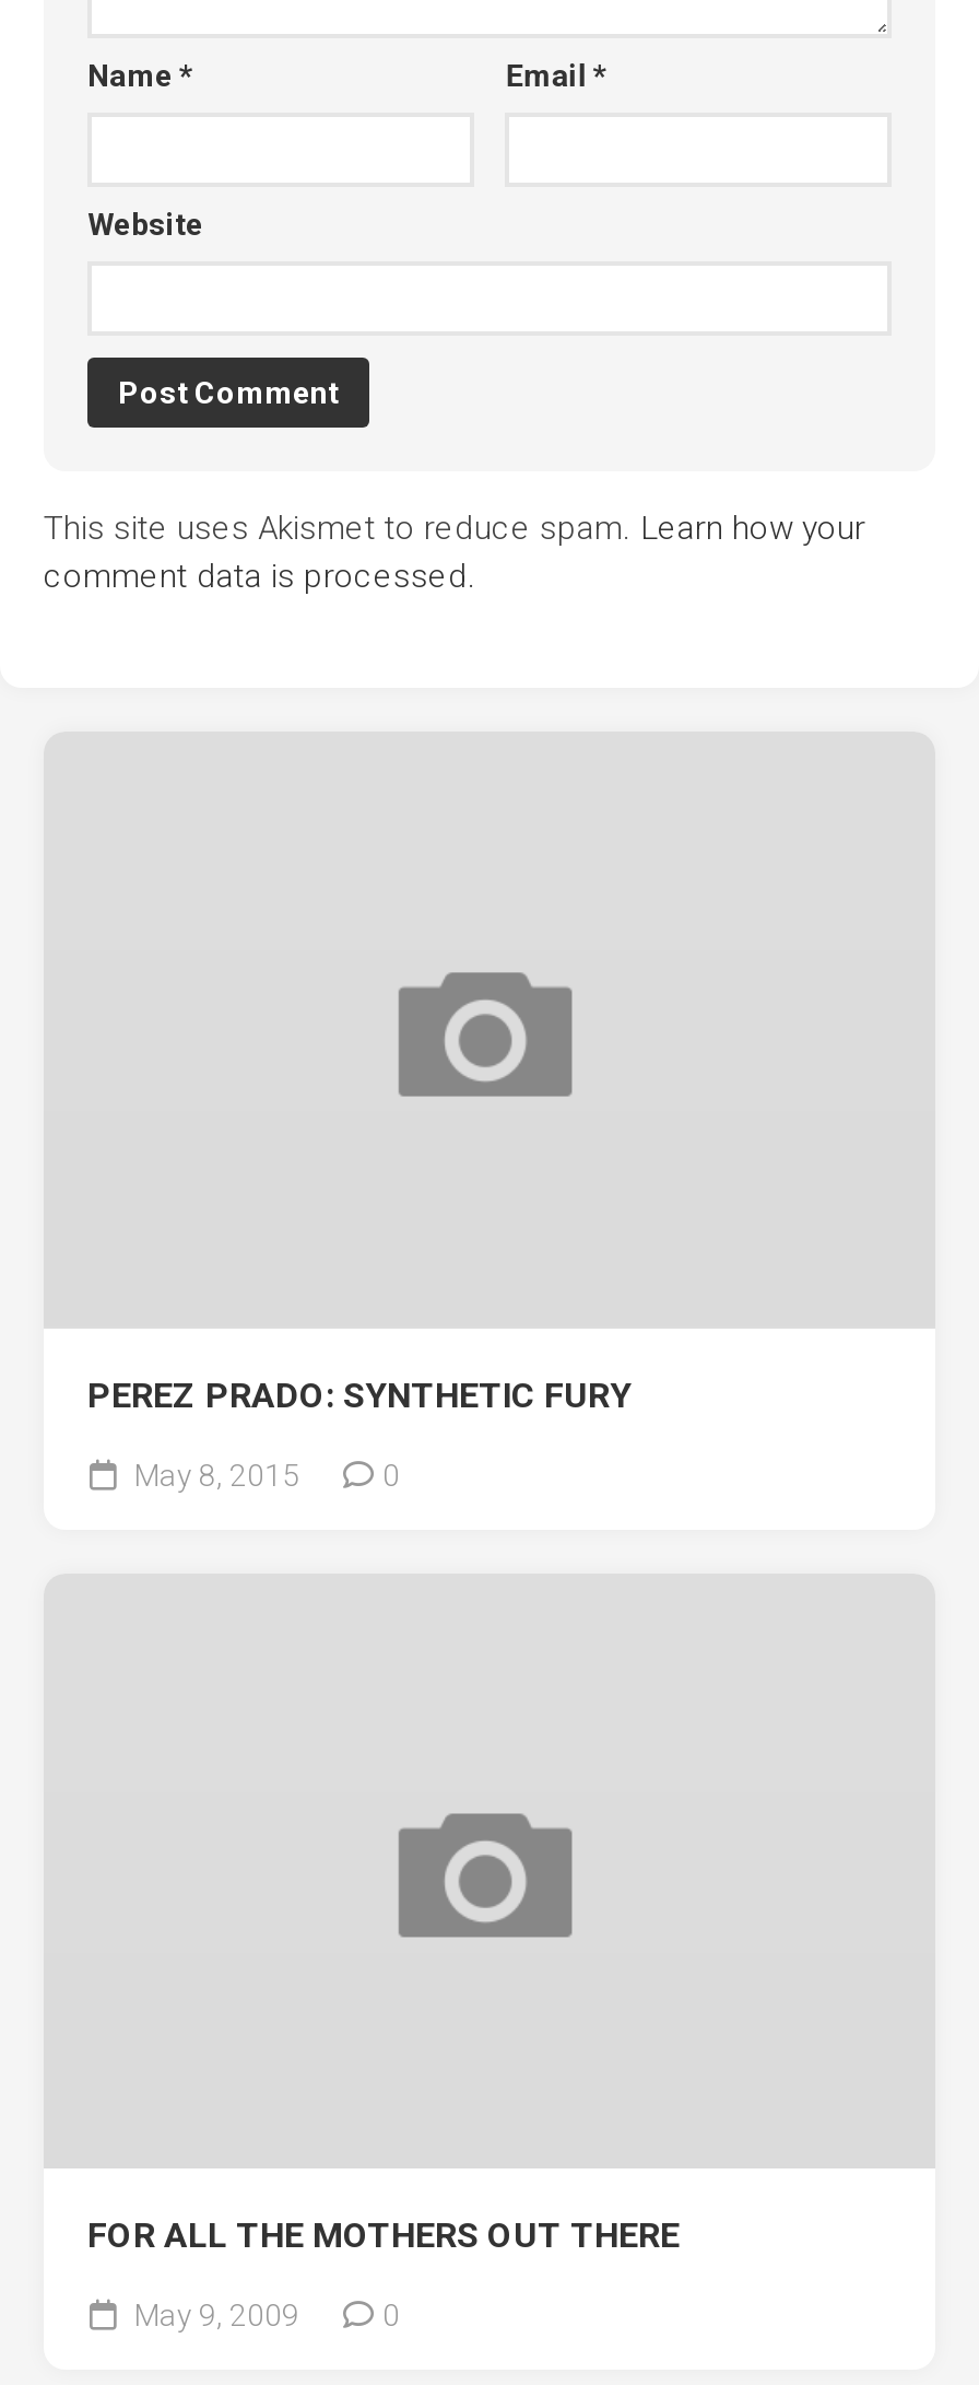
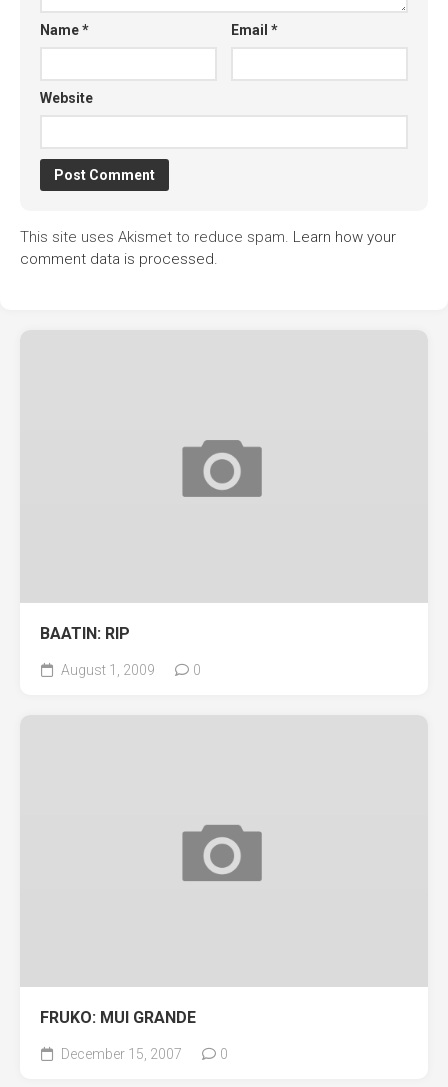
[87,1374,632,1415] PEREZ PRADO: SYNTHETIC FURY -> [40,624,130,643] BAATIN: RIP
[127,1457,299,1492] May 8, 2015 -> [58,662,155,678] August 1, 2009
[87,2214,680,2256] FOR ALL THE MOTHERS OUT THERE -> [40,1008,196,1027] FRUKO: MUI GRANDE
[127,2297,299,2332] May 9, 2009 -> [58,1046,182,1062] December 15, 2007

